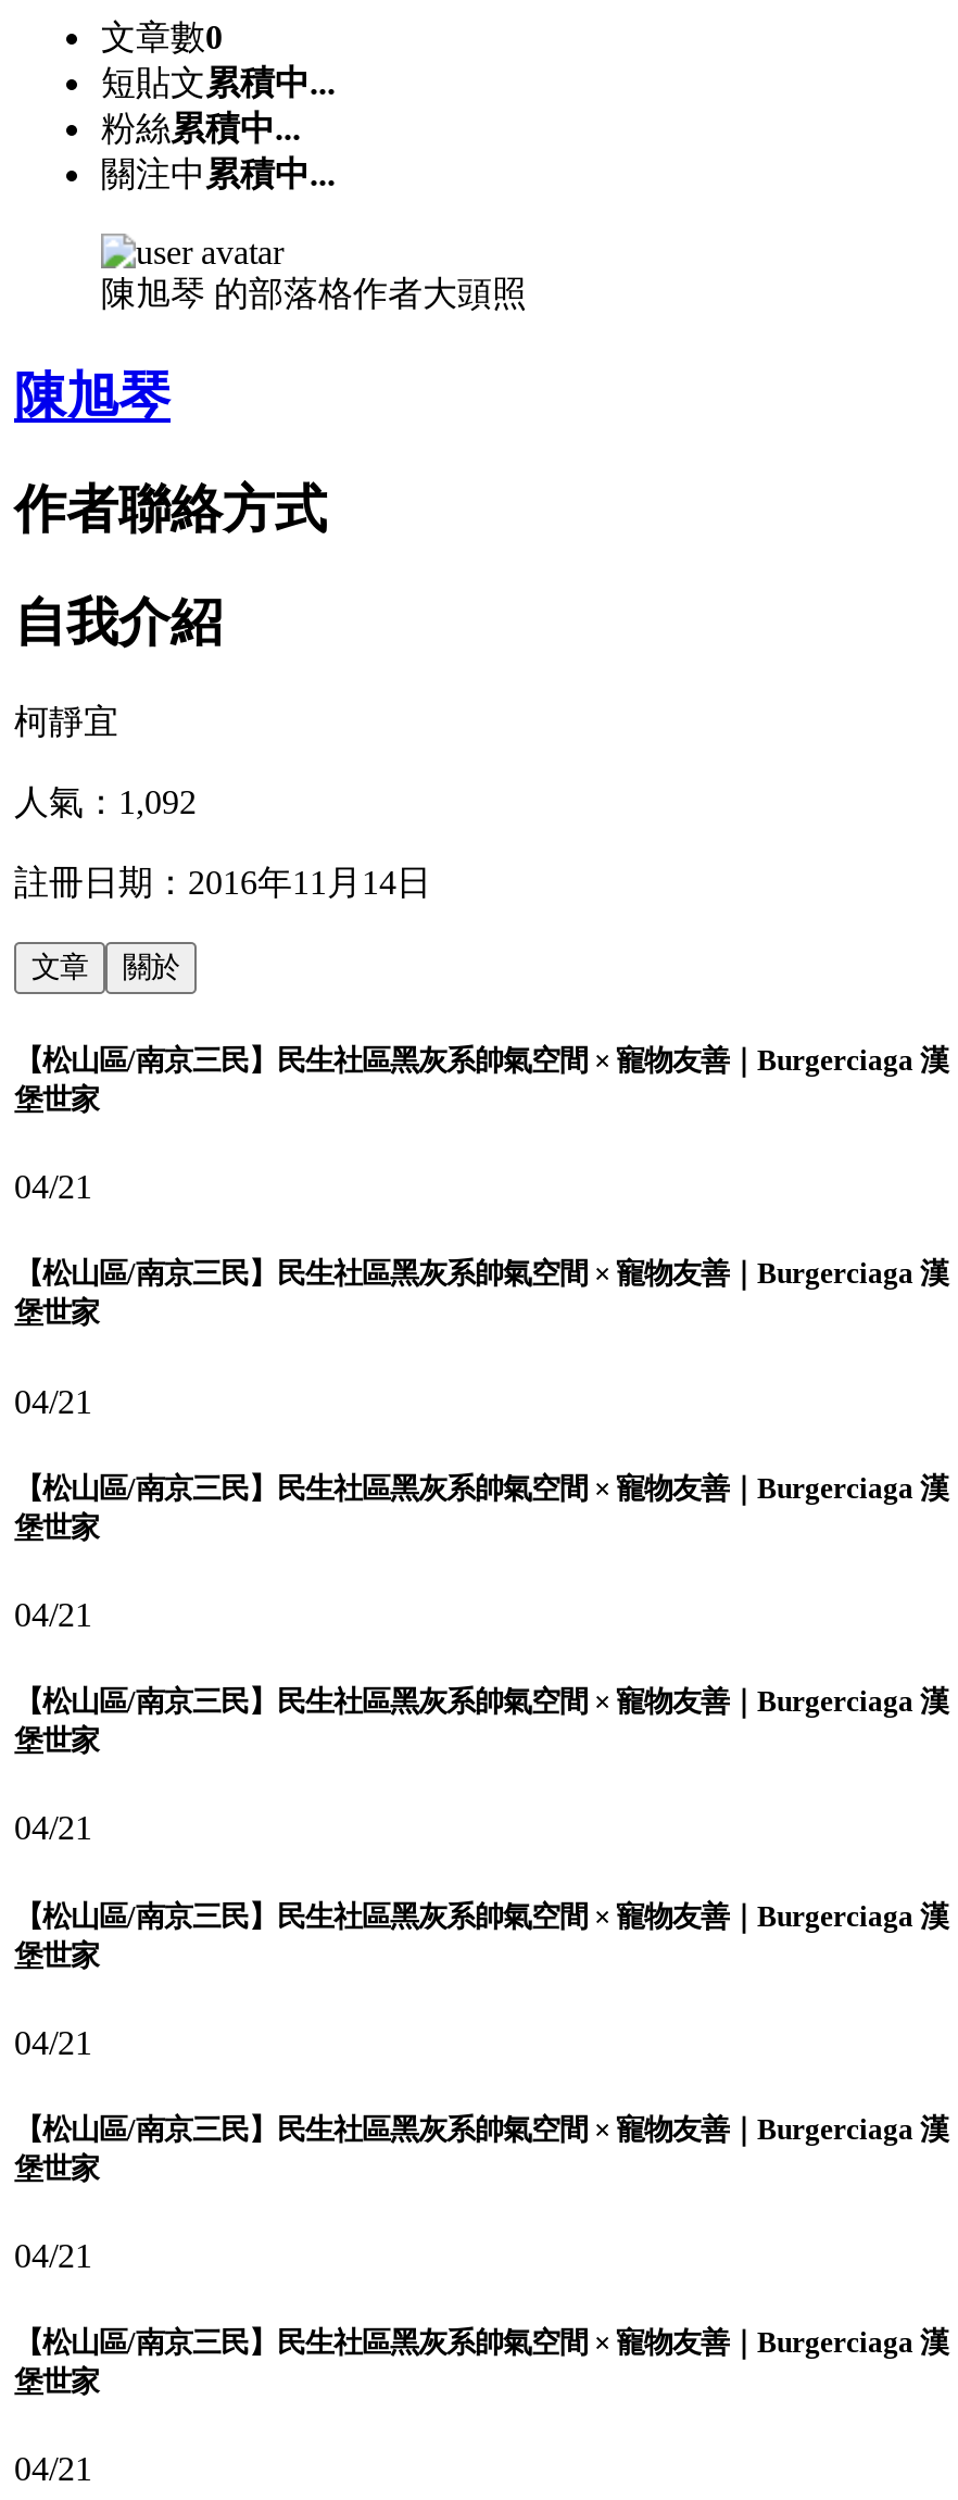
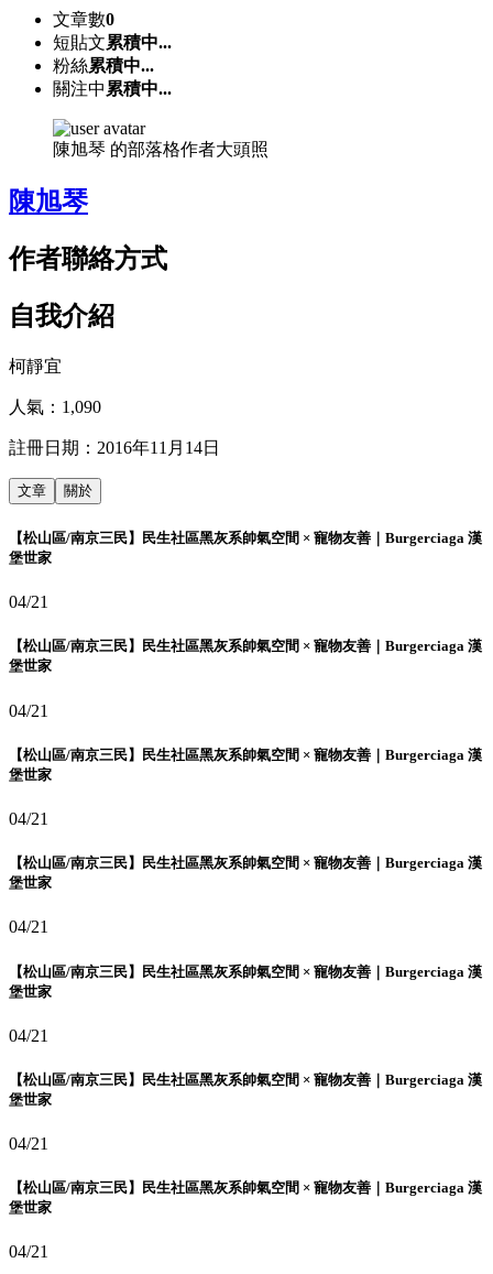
[14,783,197,820] 人氣：1,092 -> [9,398,101,416] 人氣：1,090

